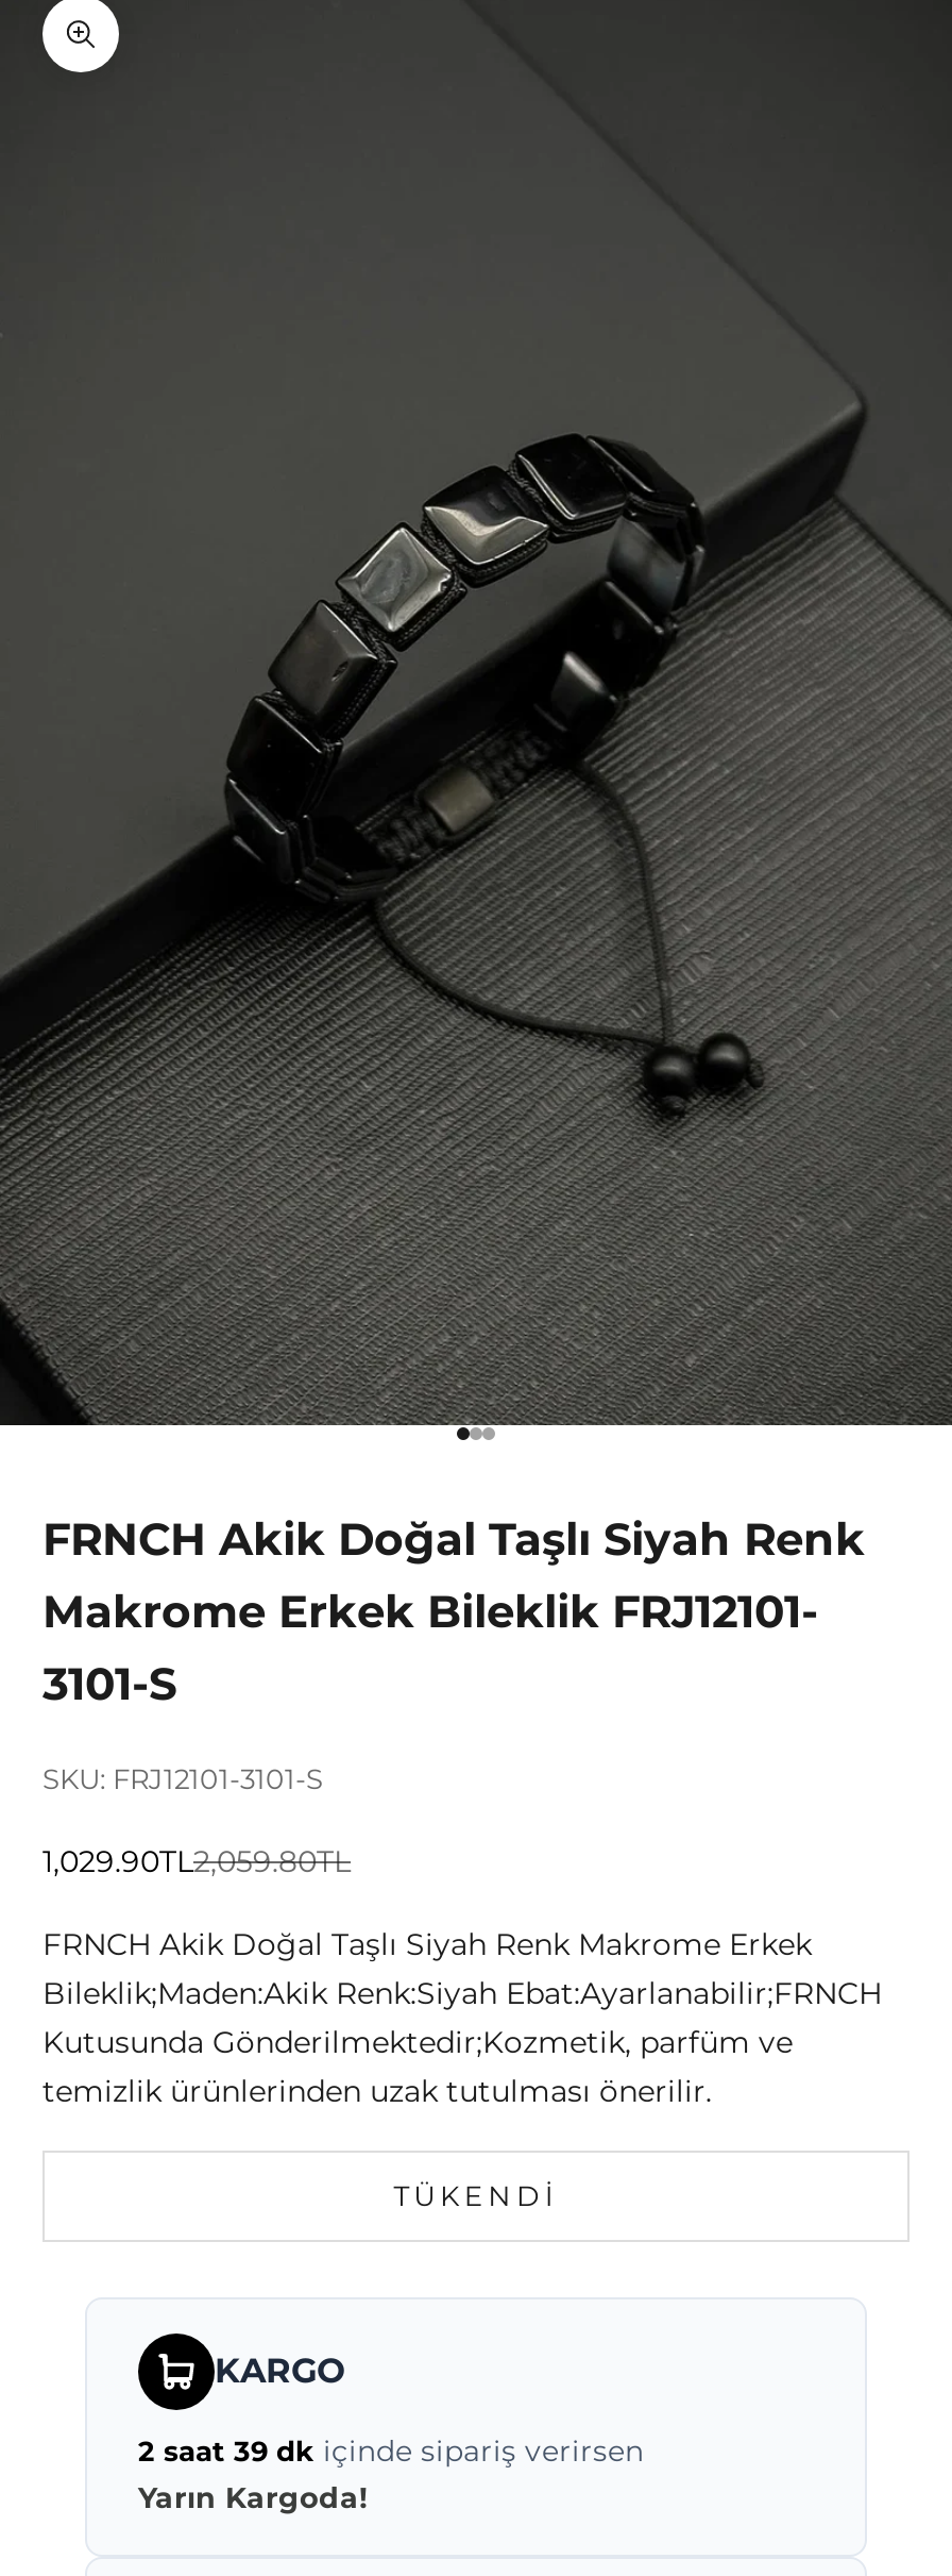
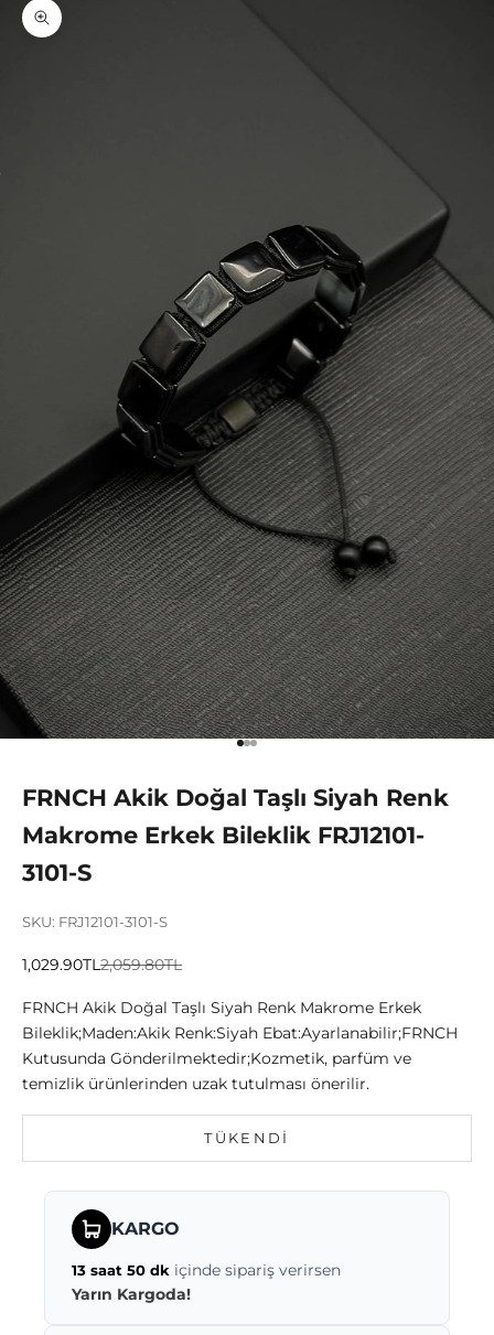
[138,2433,644,2468] 2 saat 39 dk içinde sipariş verirsen -> [72,1261,341,1279] 13 saat 50 dk içinde sipariş verirsen

